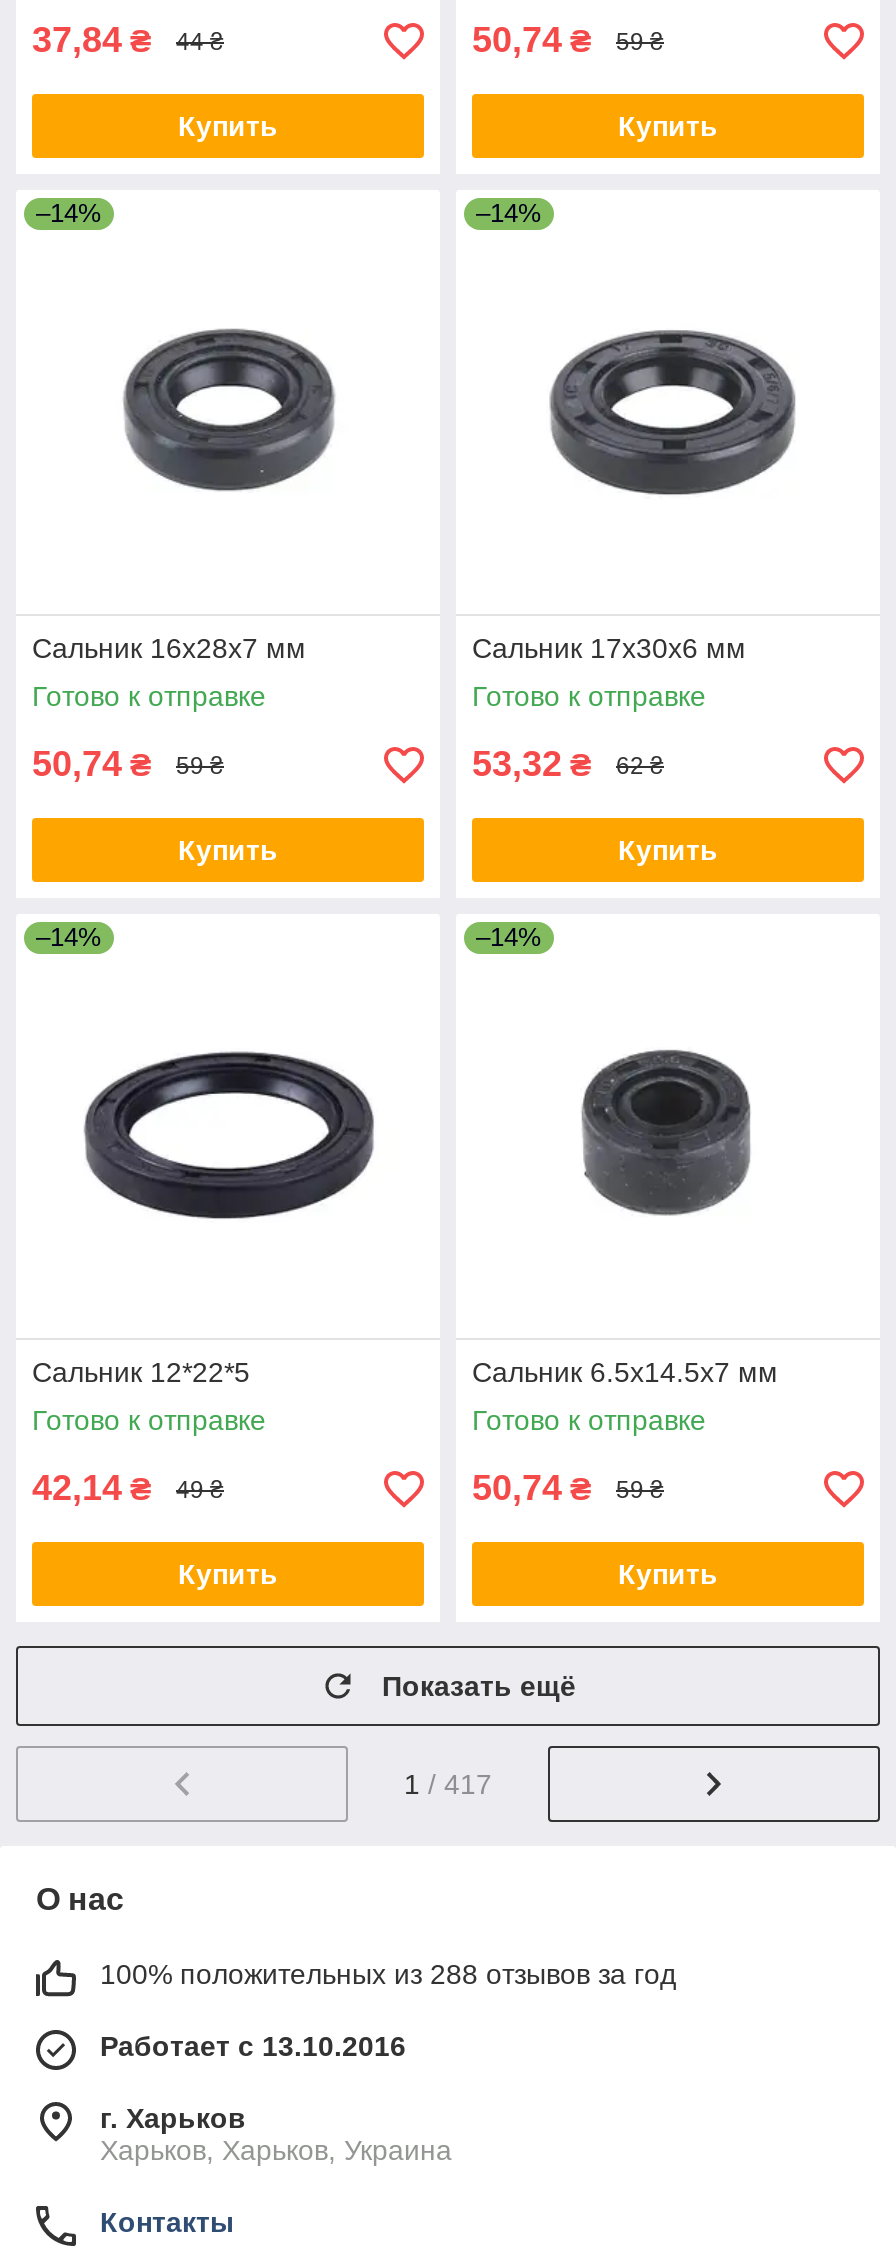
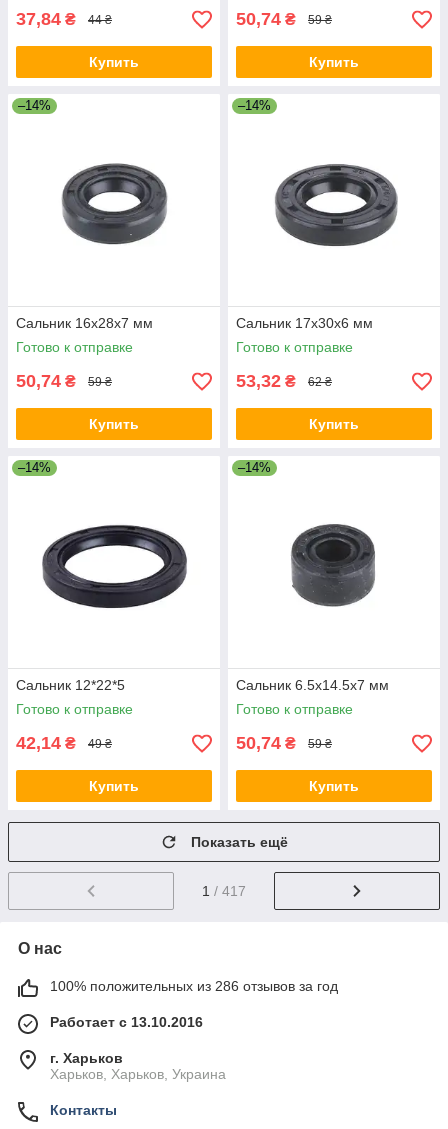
[100,1959,676,1991] 100% положительных из 288 отзывов за год -> [50,978,338,994] 100% положительных из 286 отзывов за год

